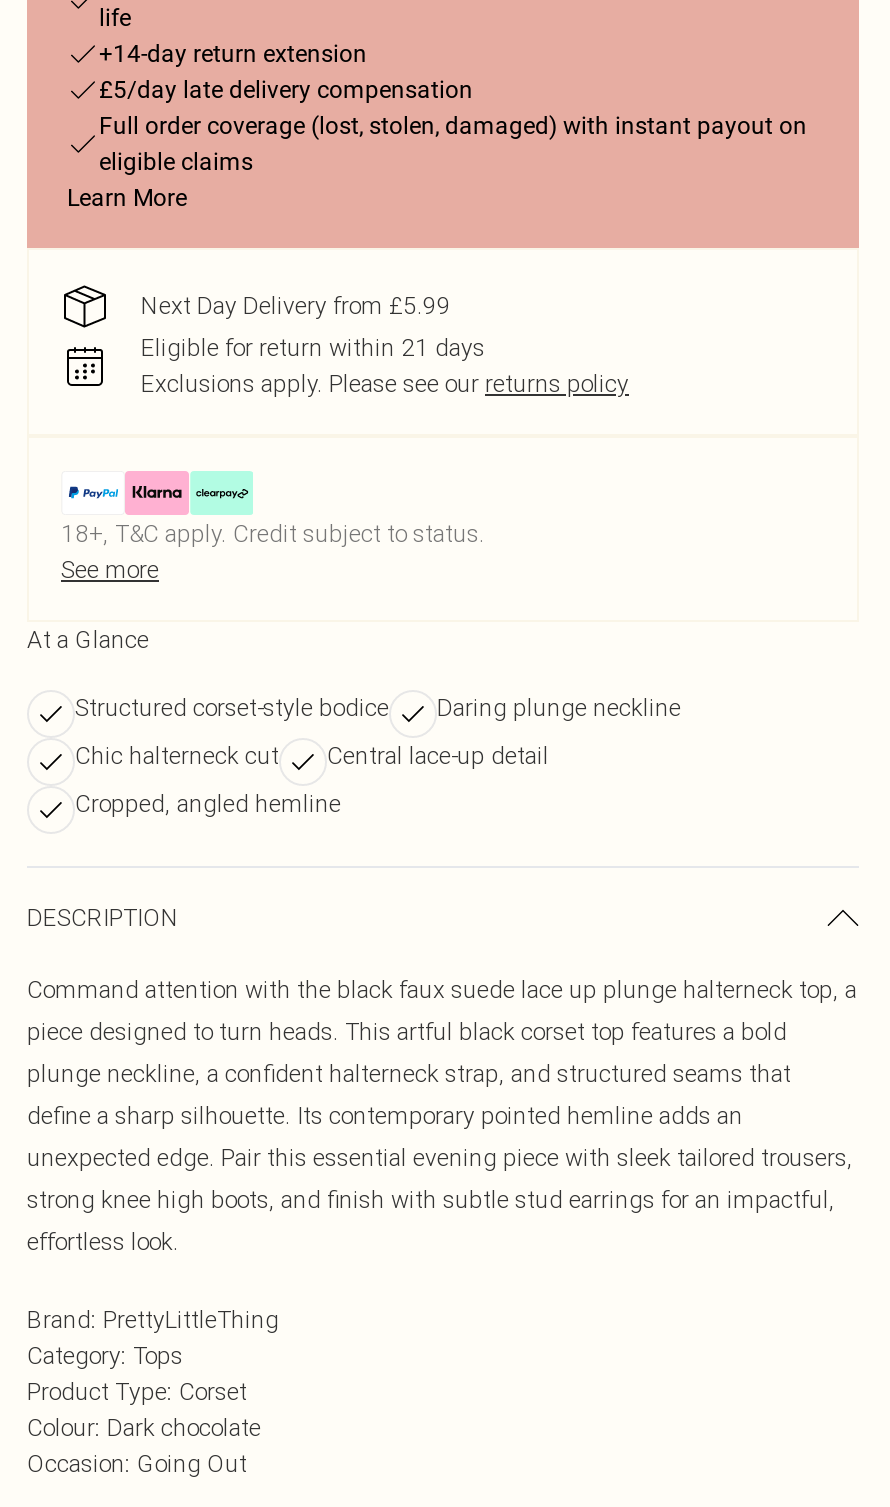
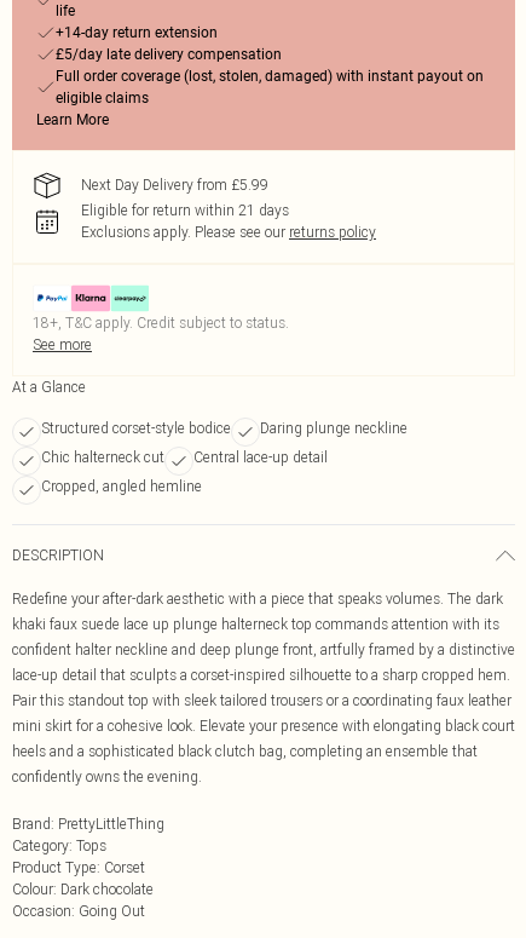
[27,974,857,1256] Command attention with the black faux suede lace up plunge halterneck top, a | piece designed to turn heads. This artful black corset top features a bold | plunge neckline, a confident halterneck strap, and structured seams that | define a sharp silhouette. Its contemporary pointed hemline adds an | unexpected edge. Pair this essential evening piece with sleek tailored trousers, | strong knee high boots, and finish with subtle stud earrings for an impactful, | effortless look. -> [12,589,515,785] Redefine your after-dark aesthetic with a piece that speaks volumes. The dark | khaki faux suede lace up plunge halterneck top commands attention with its | confident halter neckline and deep plunge front, artfully framed by a distinctive | lace-up detail that sculpts a corset-inspired silhouette to a sharp cropped hem. | Pair this standout top with sleek tailored trousers or a coordinating faux leather | mini skirt for a cohesive look. Elevate your presence with elongating black court | heels and a sophisticated black clutch bag, completing an ensemble that | confidently owns the evening.

